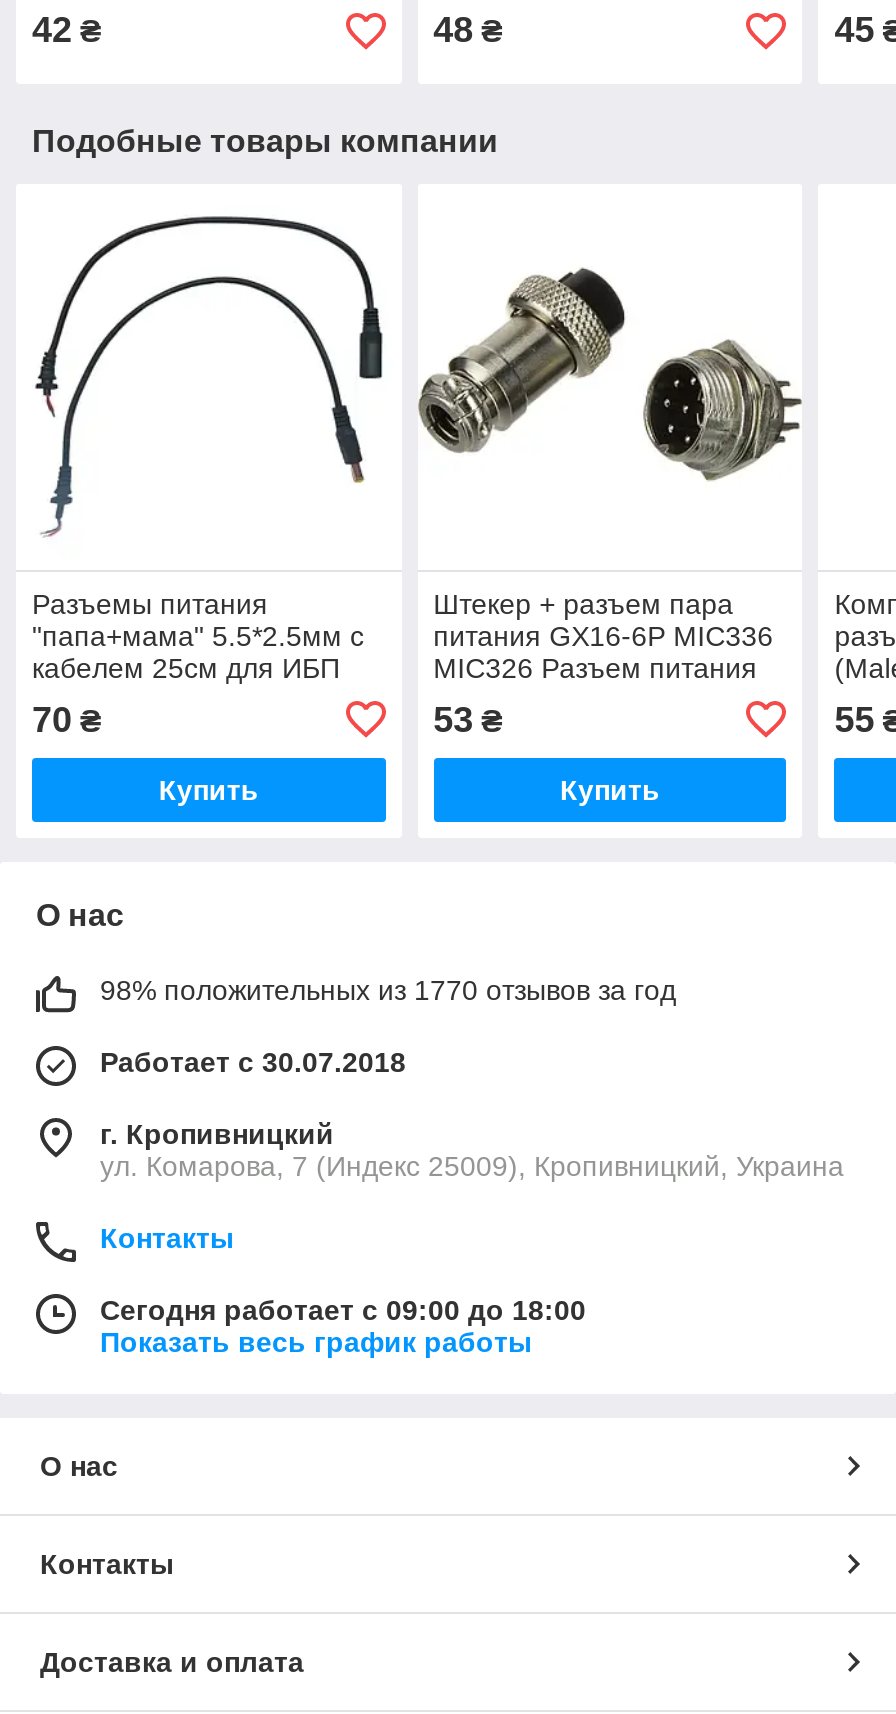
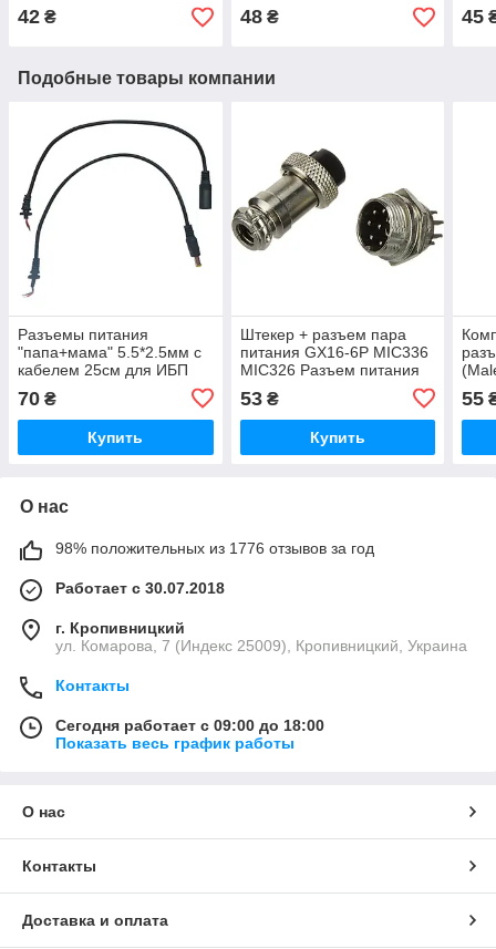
[100,974,676,1006] 98% положительных из 1770 отзывов за год -> [55,539,374,557] 98% положительных из 1776 отзывов за год

